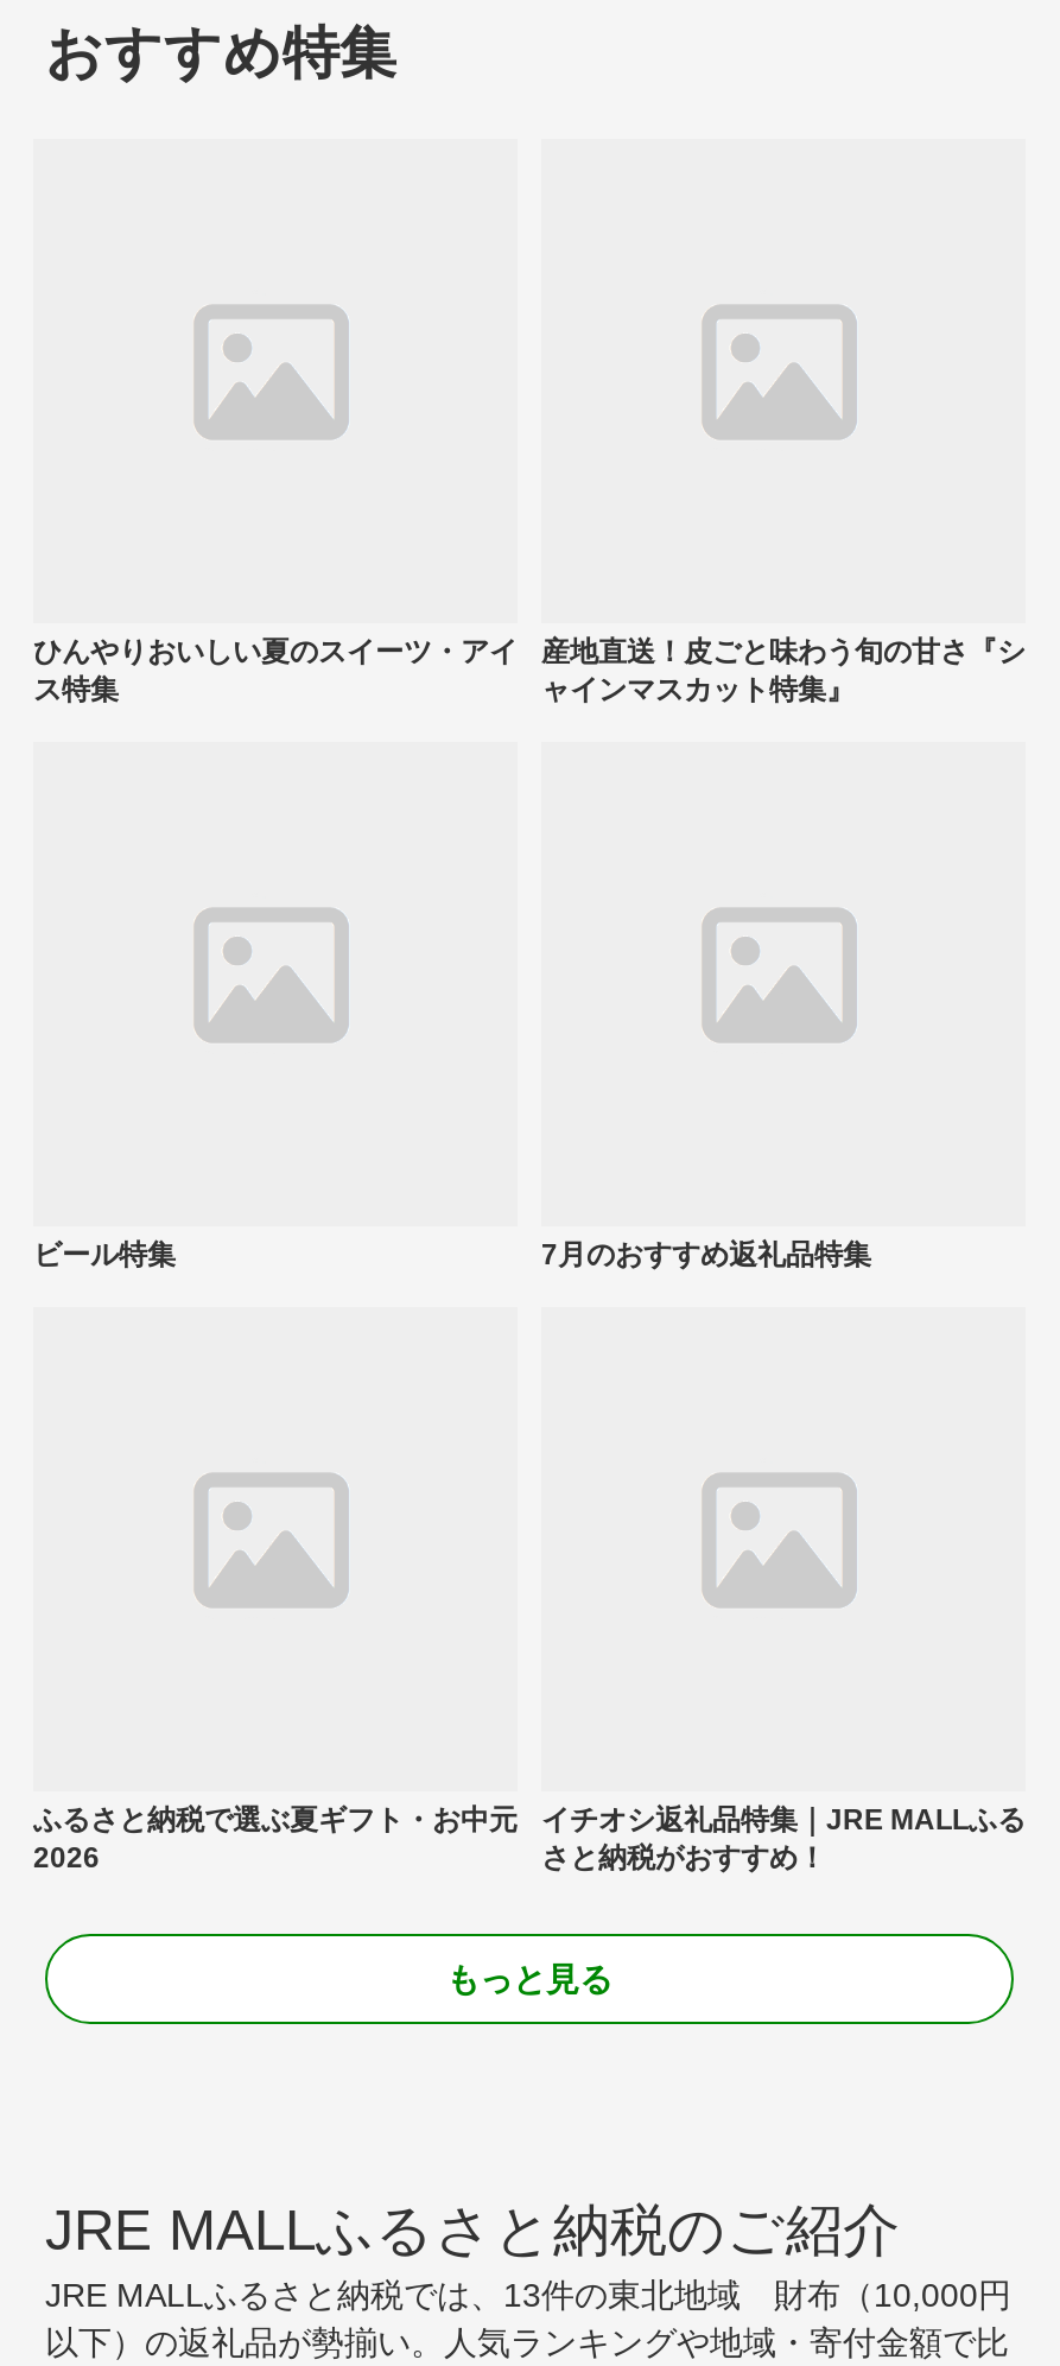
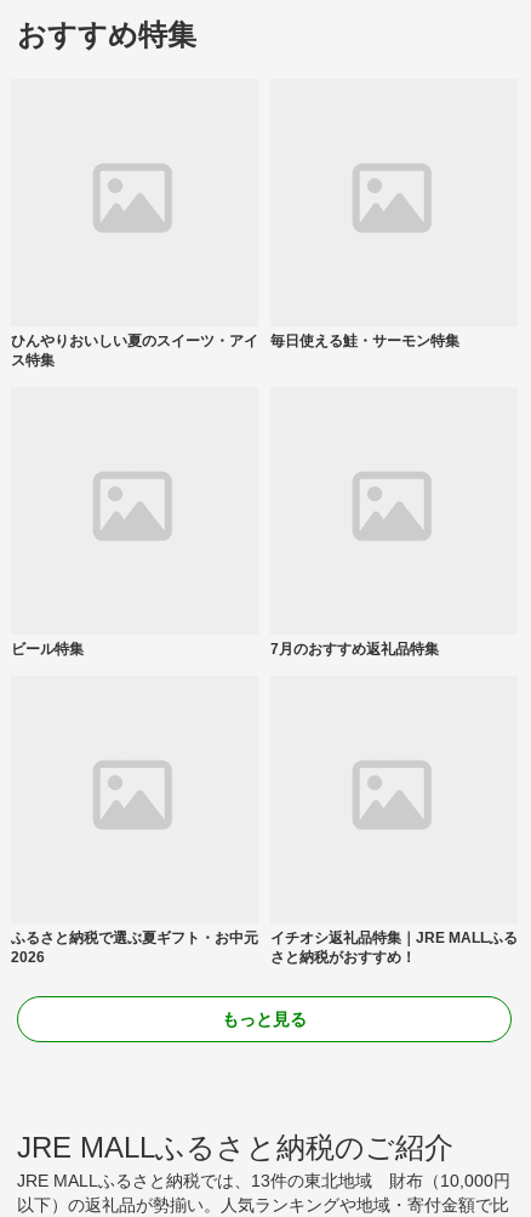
[541,634,1026,705] 産地直送！皮ごと味わう旬の甘さ『シ | ャインマスカット特集』 -> [270,332,459,349] 毎日使える鮭・サーモン特集

